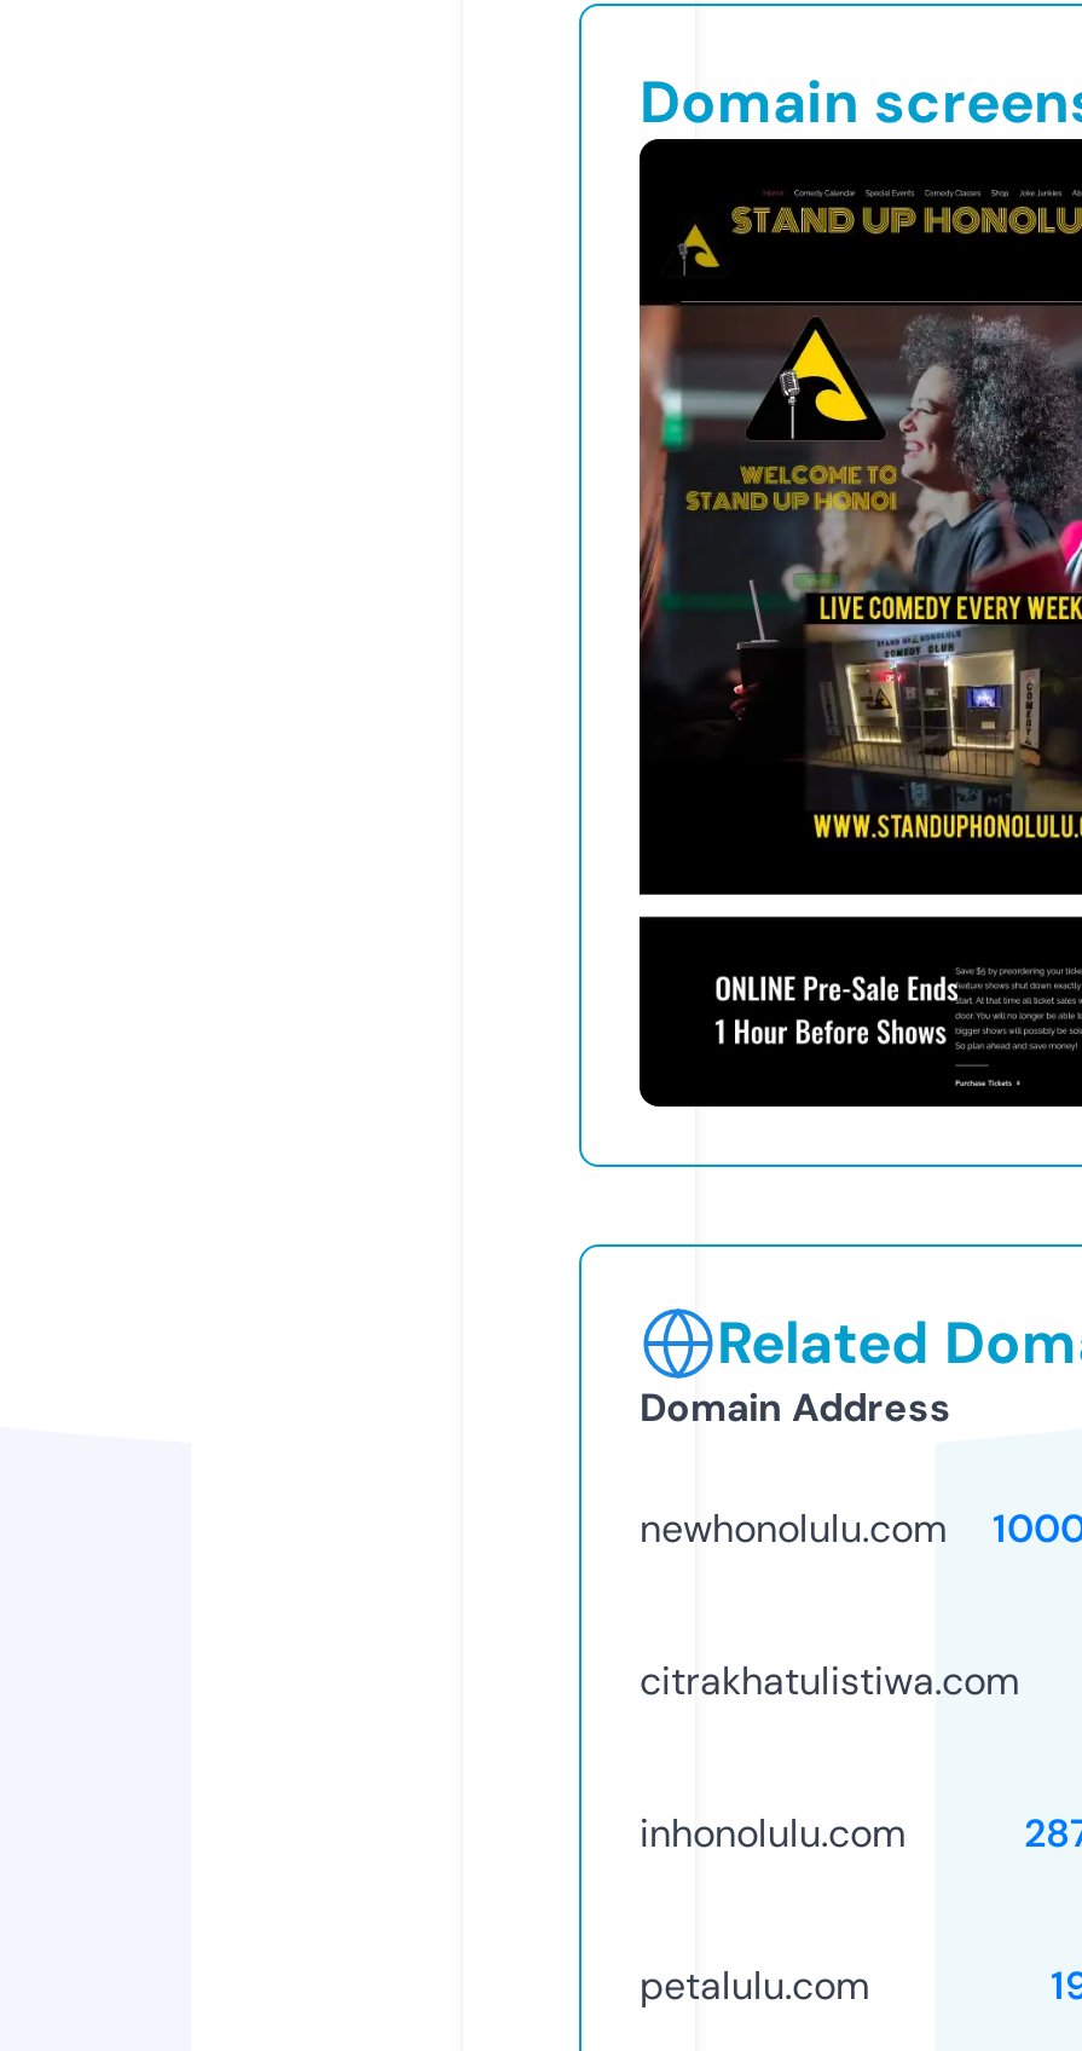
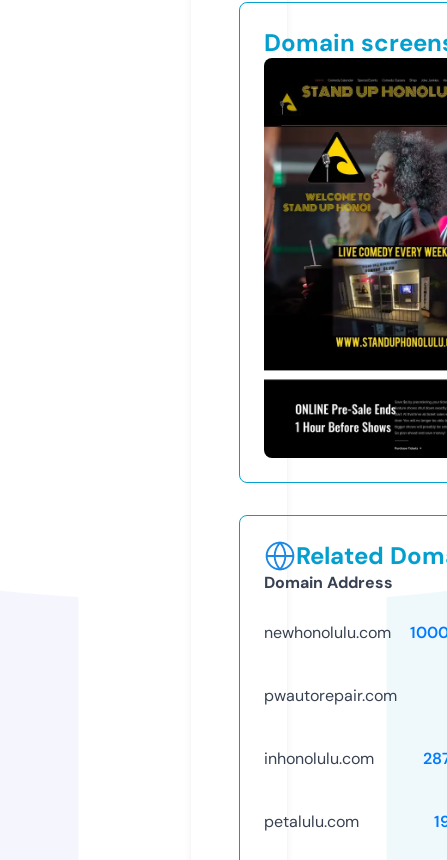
[640,1655,1019,1706] citrakhatulistiwa.com -> [264,685,397,706] pwautorepair.com

